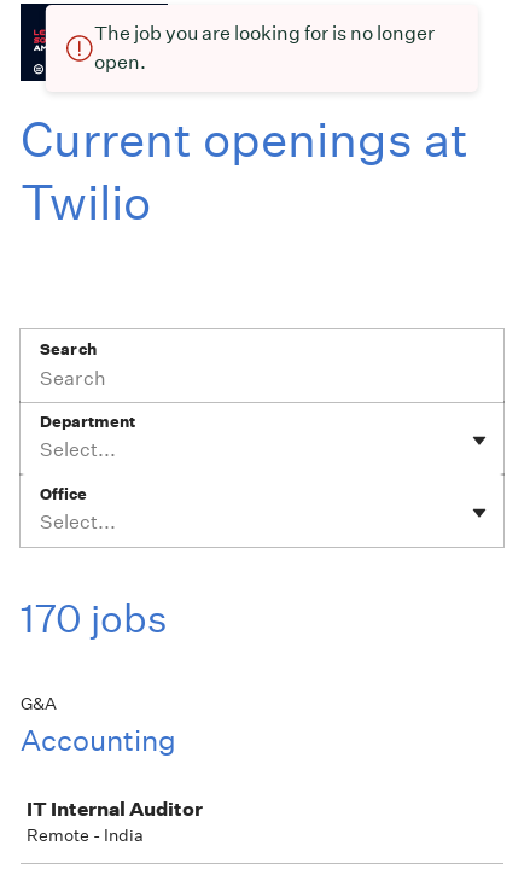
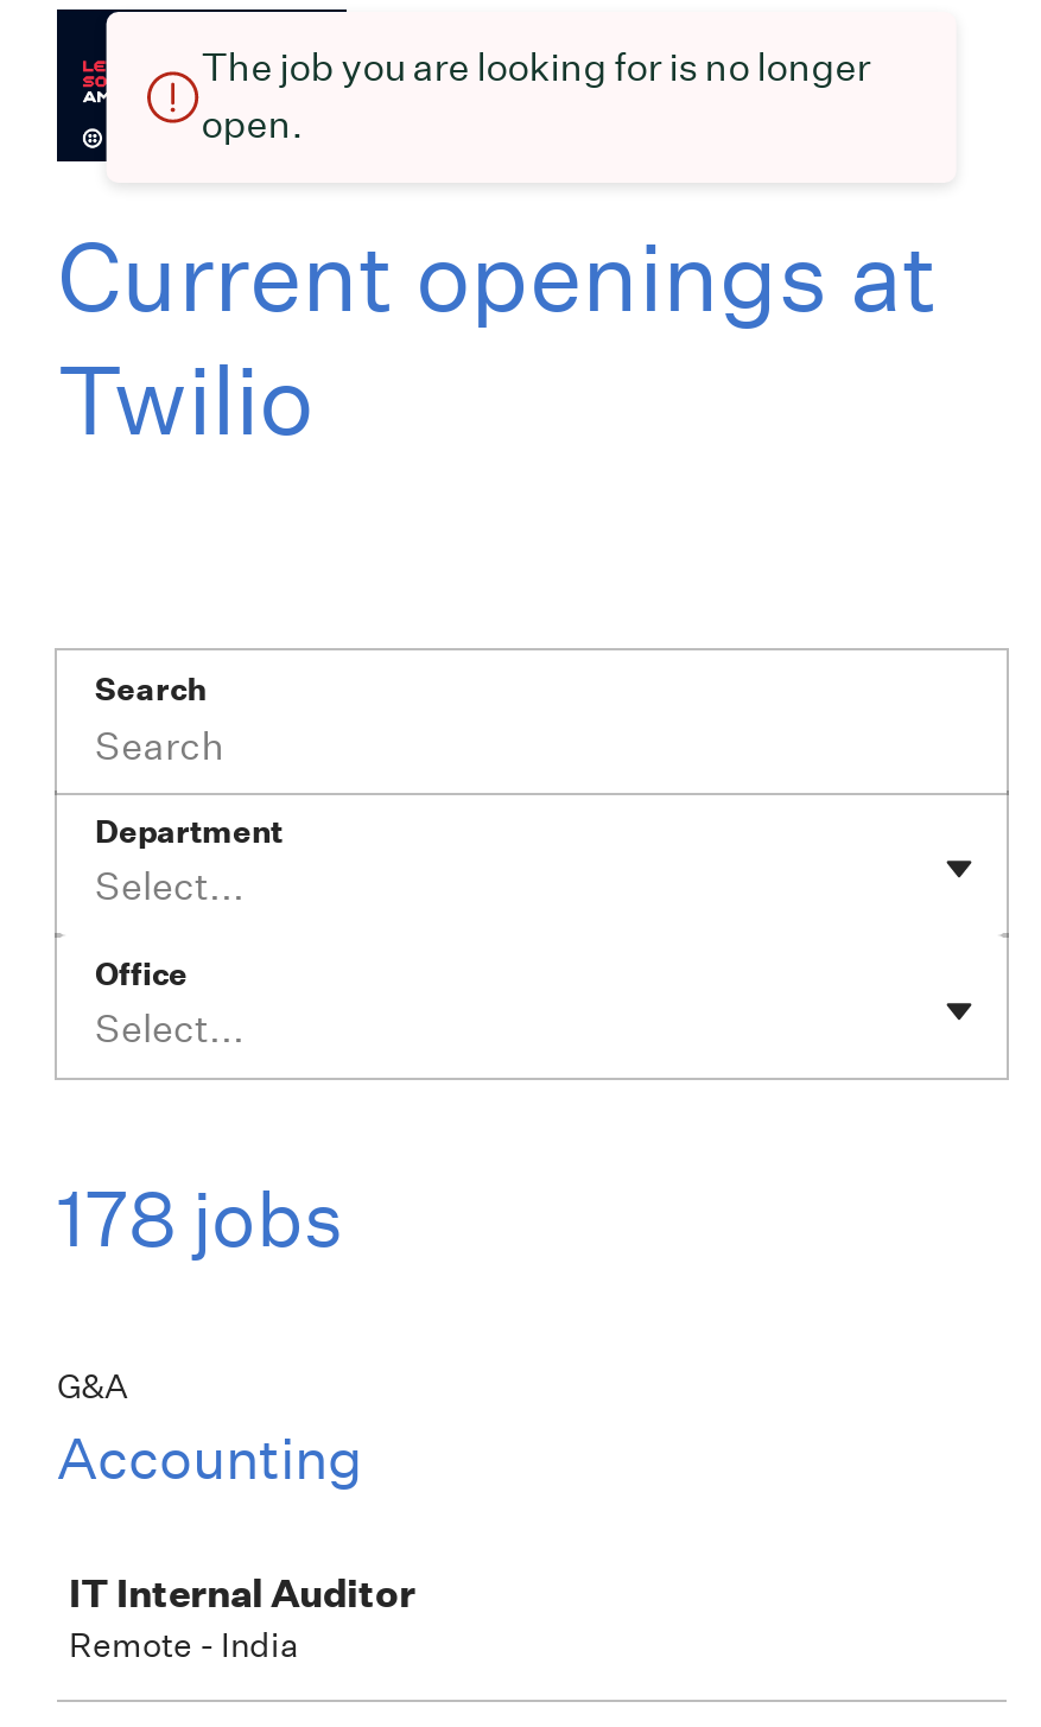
[21,595,168,642] 170 jobs -> [57,1173,344,1265] 178 jobs

